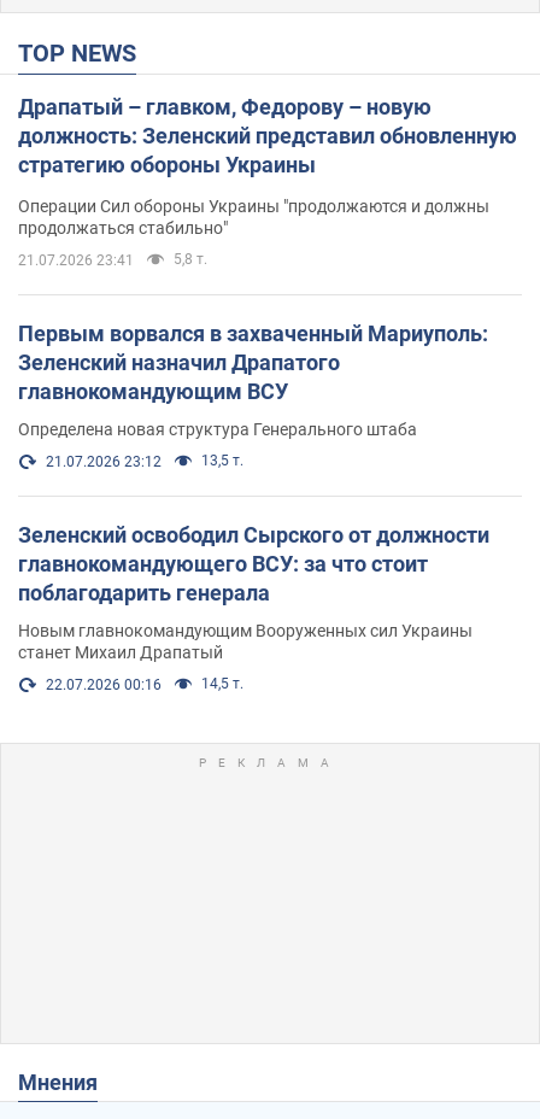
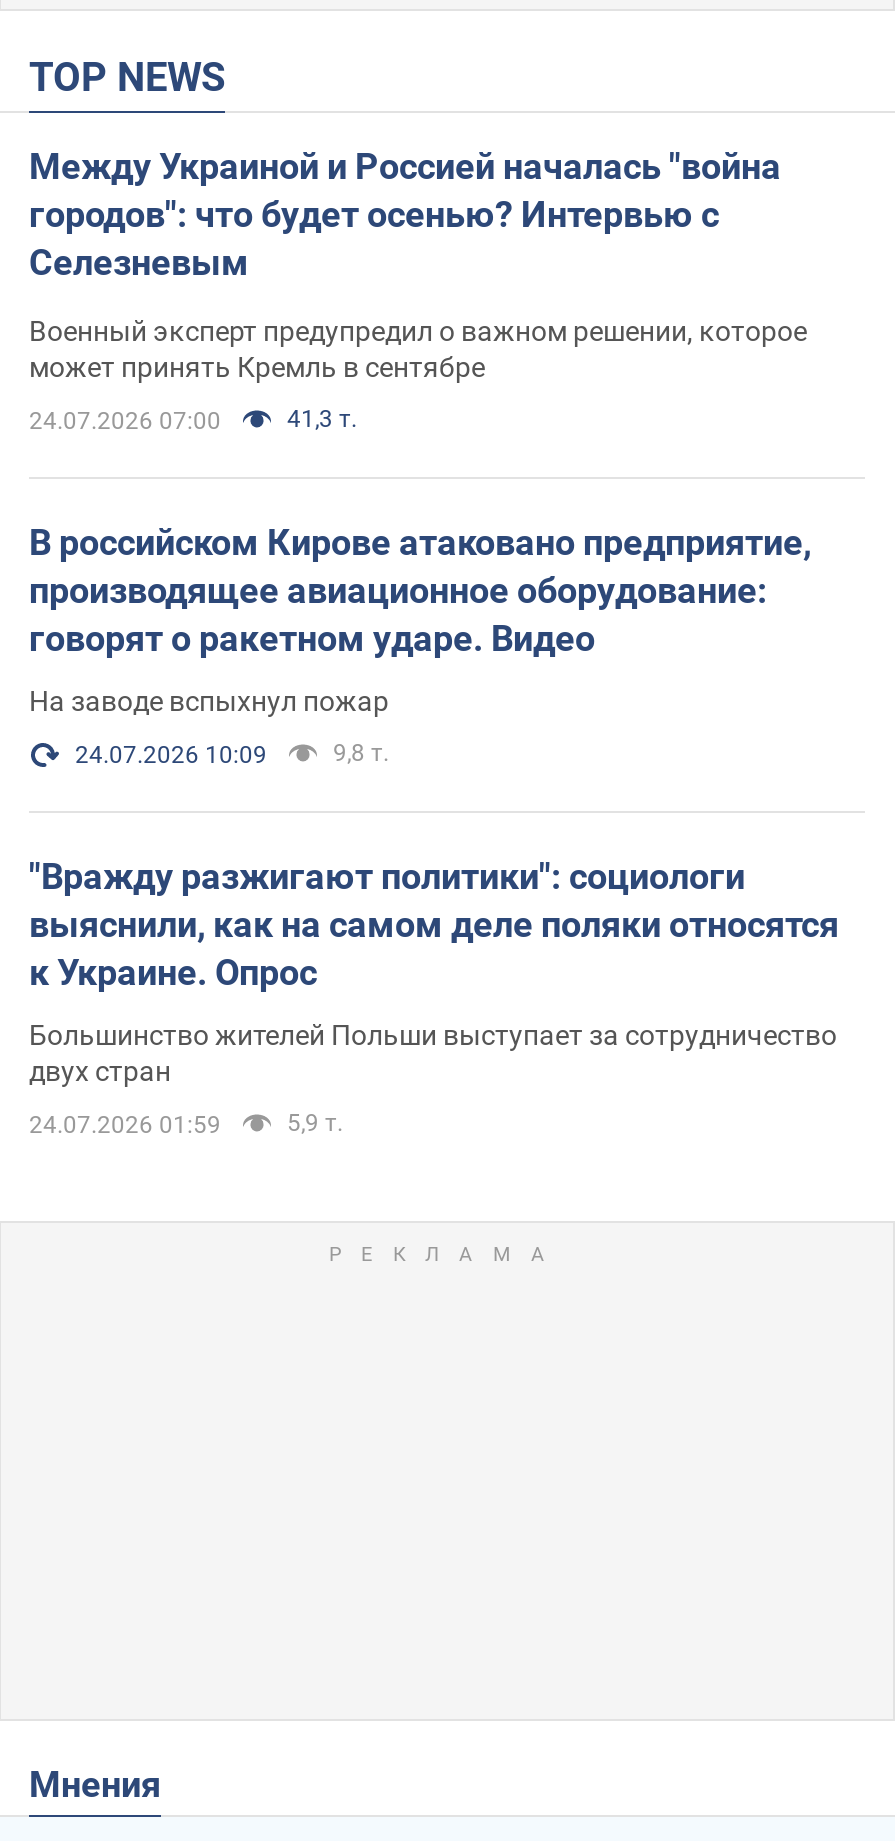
[18,94,517,177] Драпатый – главком, Федорову – новую | должность: Зеленский представил обновленную | стратегию обороны Украины -> [29,144,781,282] Между Украиной и Россией началась "война | городов": что будет осенью? Интервью с | Селезневым
[18,196,489,237] Операции Сил обороны Украины "продолжаются и должны | продолжаться стабильно" -> [29,314,807,382] Военный эксперт предупредил о важном решении, которое | может принять Кремль в сентябре
[18,250,207,269] 21.07.2026 23:41 | 5,8 т. -> [29,404,357,434] 24.07.2026 07:00 | 41,3 т.
[18,320,488,404] Первым ворвался в захваченный Мариуполь: | Зеленский назначил Драпатого | главнокомандующим ВСУ -> [29,520,811,658] В российском Кирове атаковано предприятие, | производящее авиационное оборудование: | говорят о ракетном ударе. Видео
[18,419,417,439] Определена новая структура Генерального штаба -> [29,684,389,716] На заводе вспыхнул пожар
[46,452,243,470] 21.07.2026 23:12 | 13,5 т. -> [75,738,389,768] 24.07.2026 10:09 | 9,8 т.
[18,522,489,605] Зеленский освободил Сырского от должности | главнокомандующего ВСУ: за что стоит | поблагодарить генерала -> [29,854,839,992] "Вражду разжигают политики": социологи | выяснили, как на самом деле поляки относятся | к Украине. Опрос
[18,621,472,662] Новым главнокомандующим Вооруженных сил Украины | станет Михаил Драпатый -> [29,1018,837,1086] Большинство жителей Польши выступает за сотрудничество | двух стран
[46,675,243,693] 22.07.2026 00:16 | 14,5 т. -> [29,1108,343,1138] 24.07.2026 01:59 | 5,9 т.

